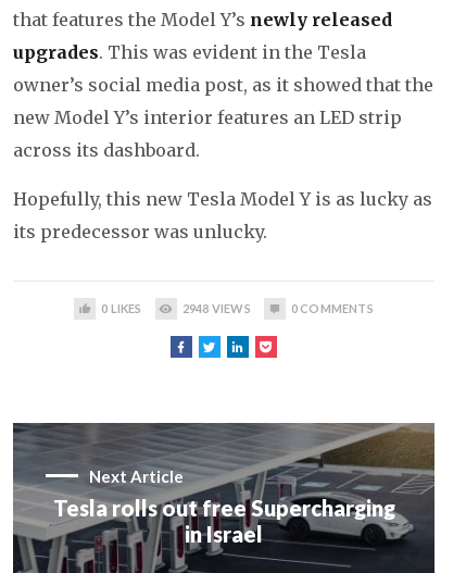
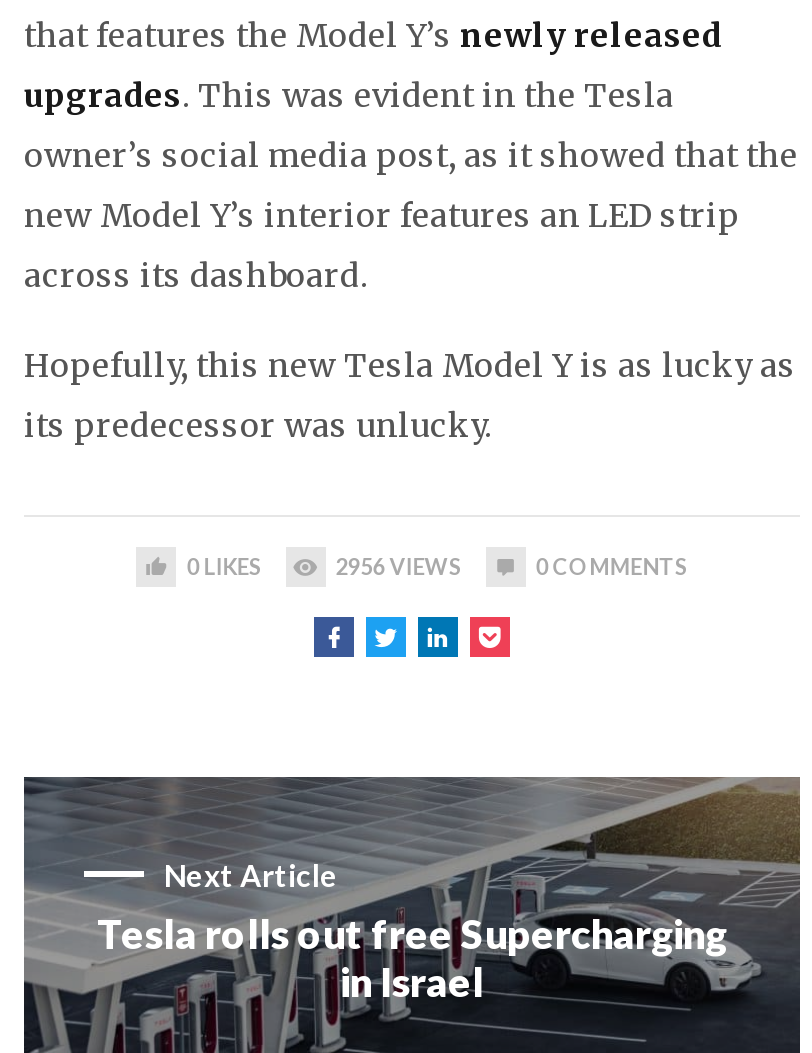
[182,301,251,315] 2948 VIEWS -> [335,553,461,579] 2956 VIEWS

